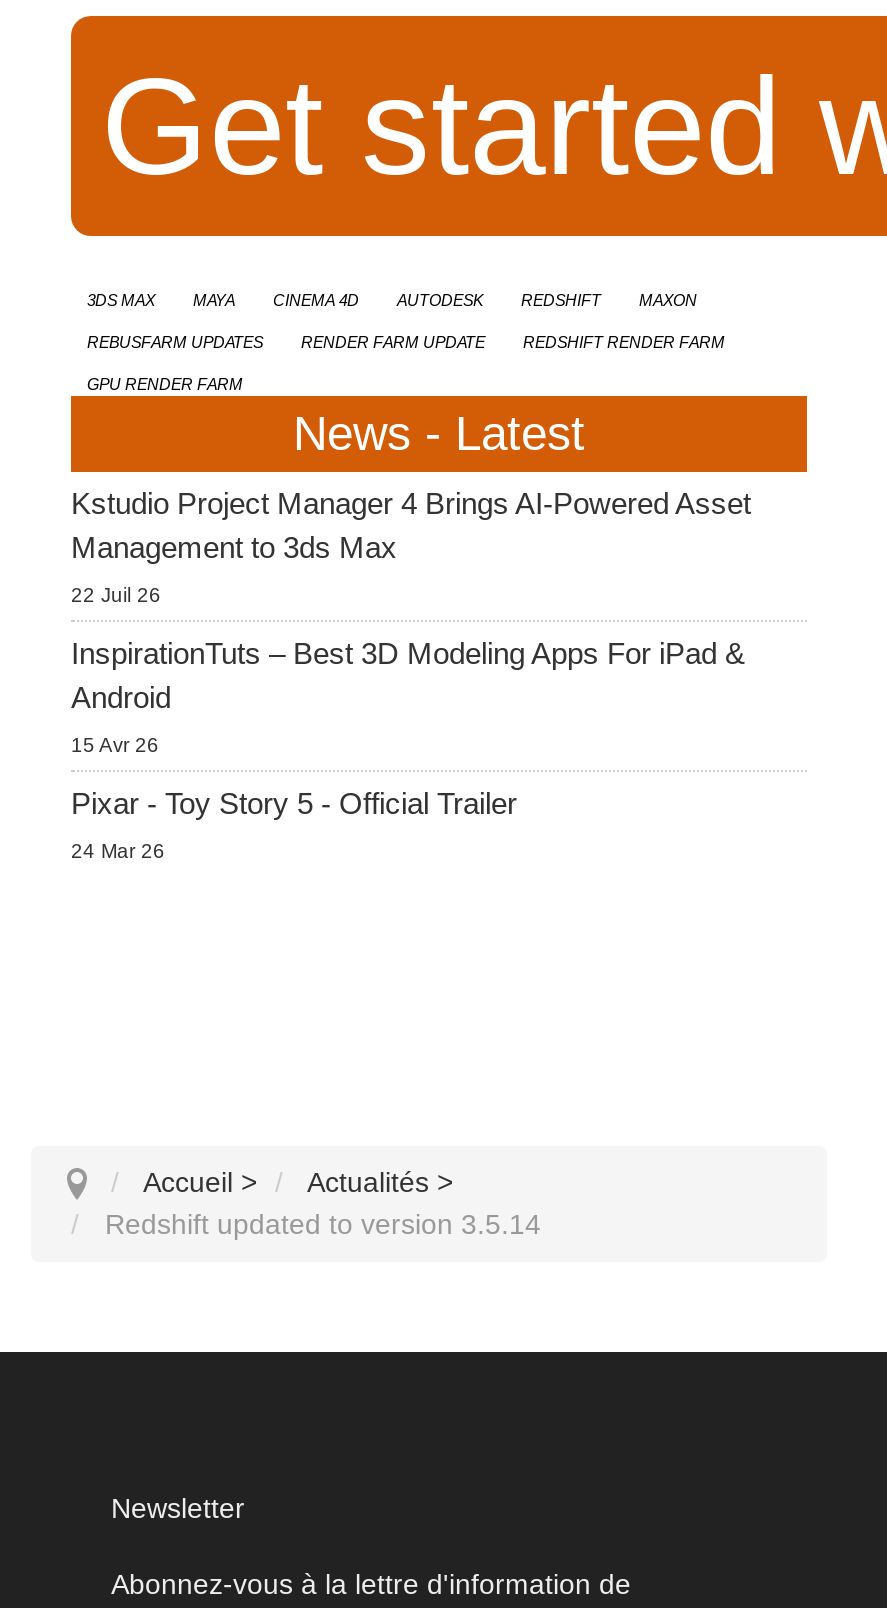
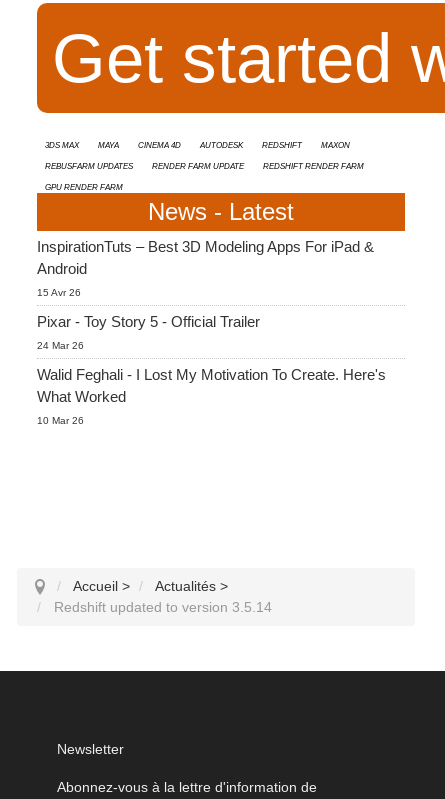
[71,486,751,606] Kstudio Project Manager 4 Brings AI-Powered Asset | Management to 3ds Max | 22 Juil 26 -> none
moved [71,636,745,862] -> [37,238,374,351]: InspirationTuts – Best 3D Modeling Apps For iPad & | Android | 15 Avr 26 | Pixar - Toy Story 5 - Official Trailer | 24 Mar 26
none -> [37,366,386,426] Walid Feghali - I Lost My Motivation To Create. Here's | What Worked | 10 Mar 26

